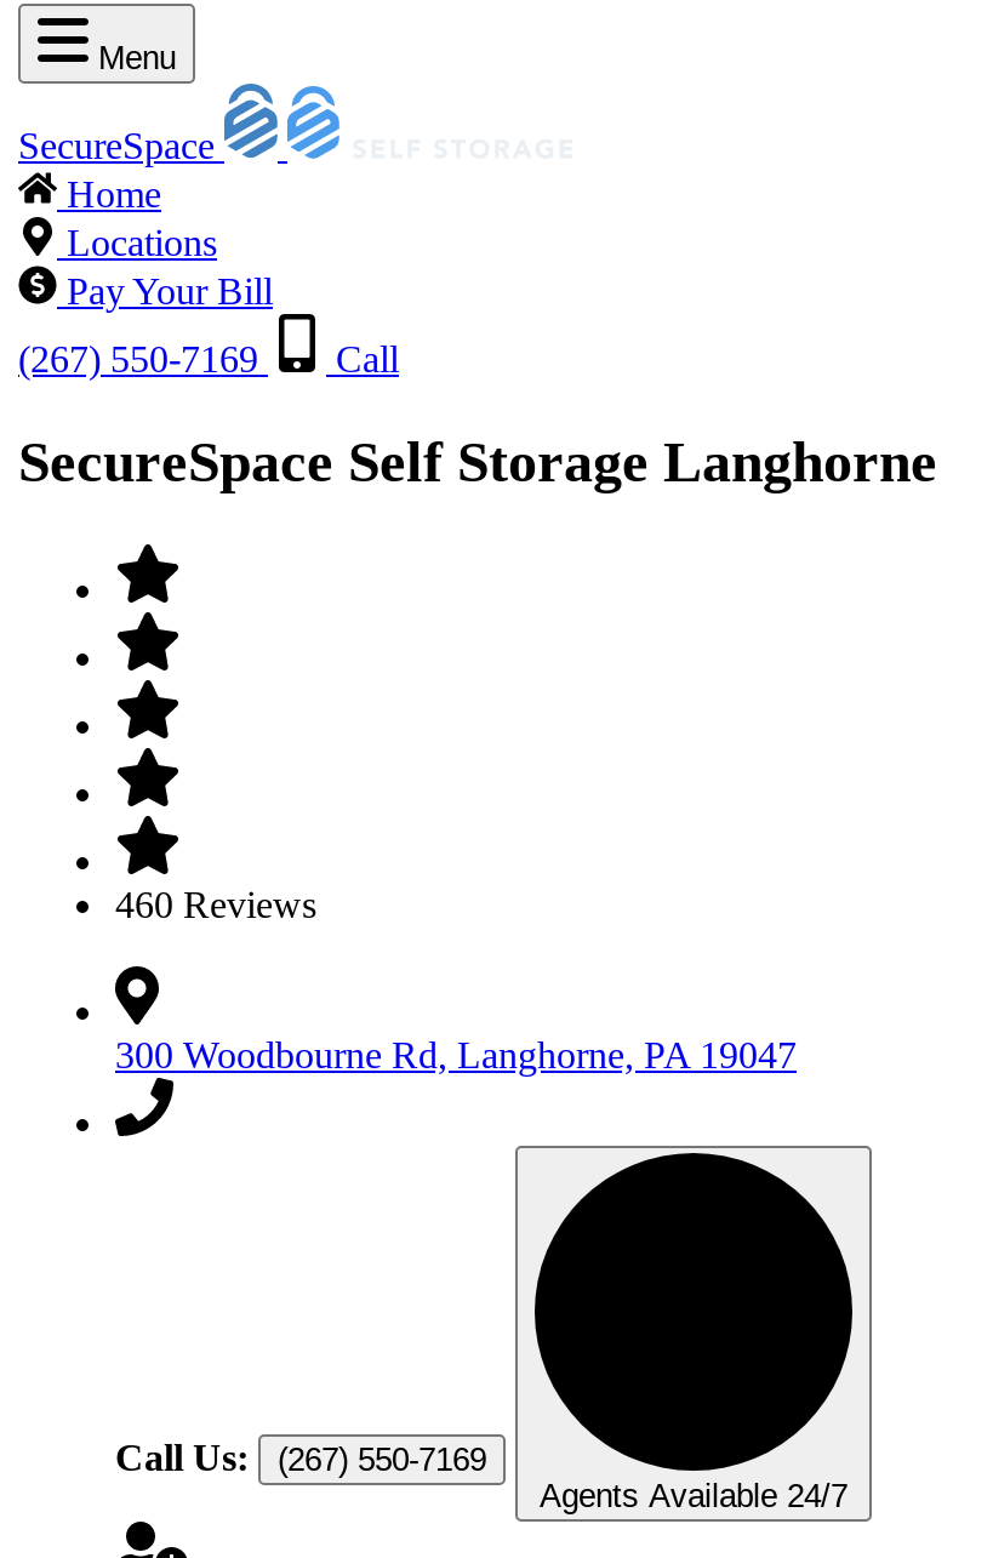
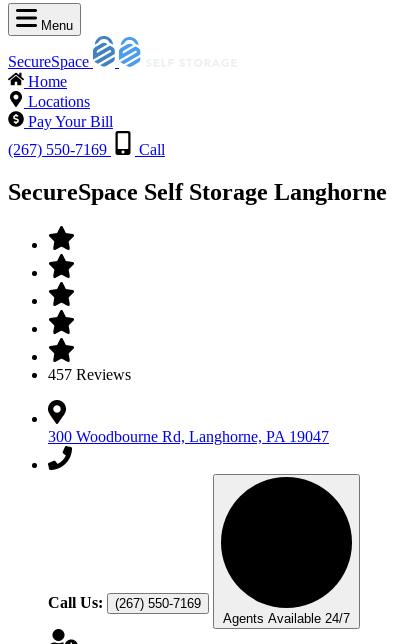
[115,883,316,925] 460 Reviews -> [48,366,131,383] 457 Reviews

